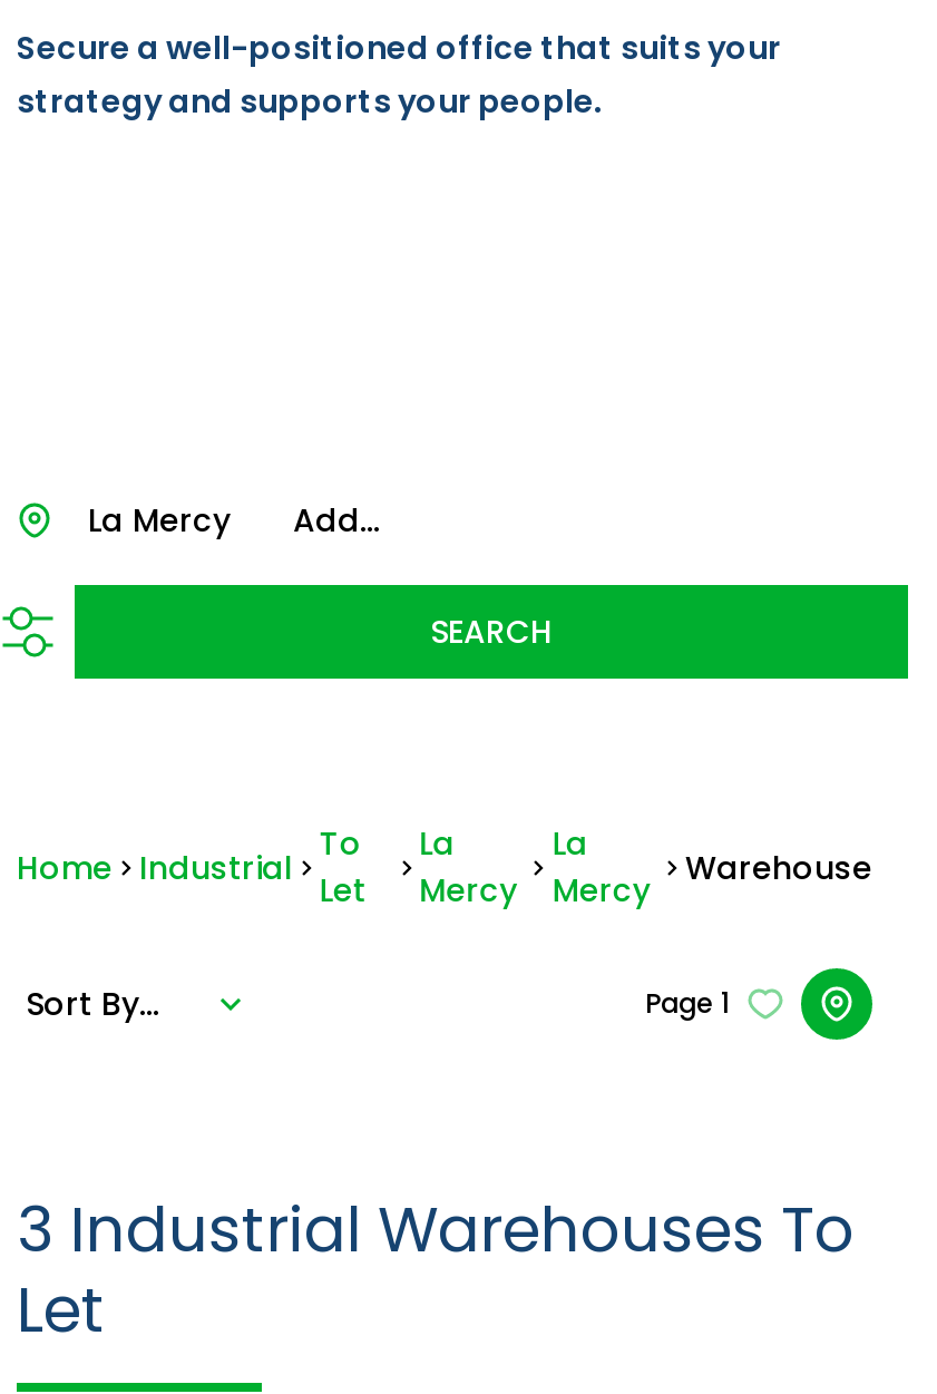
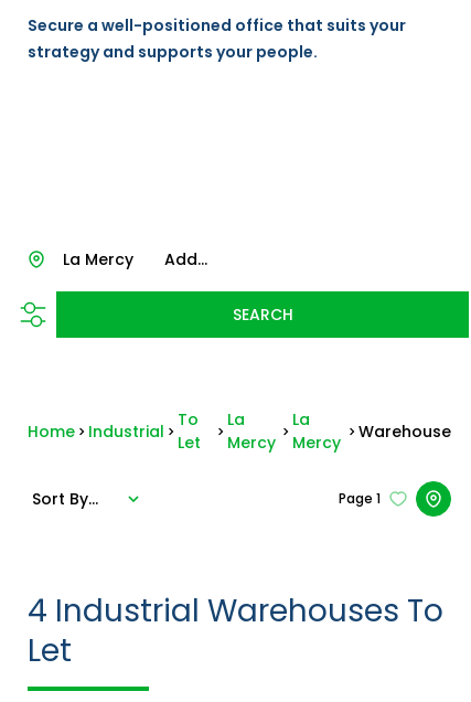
[17,1187,855,1274] 3 Industrial Warehouses To -> [28,589,443,632] 4 Industrial Warehouses To

